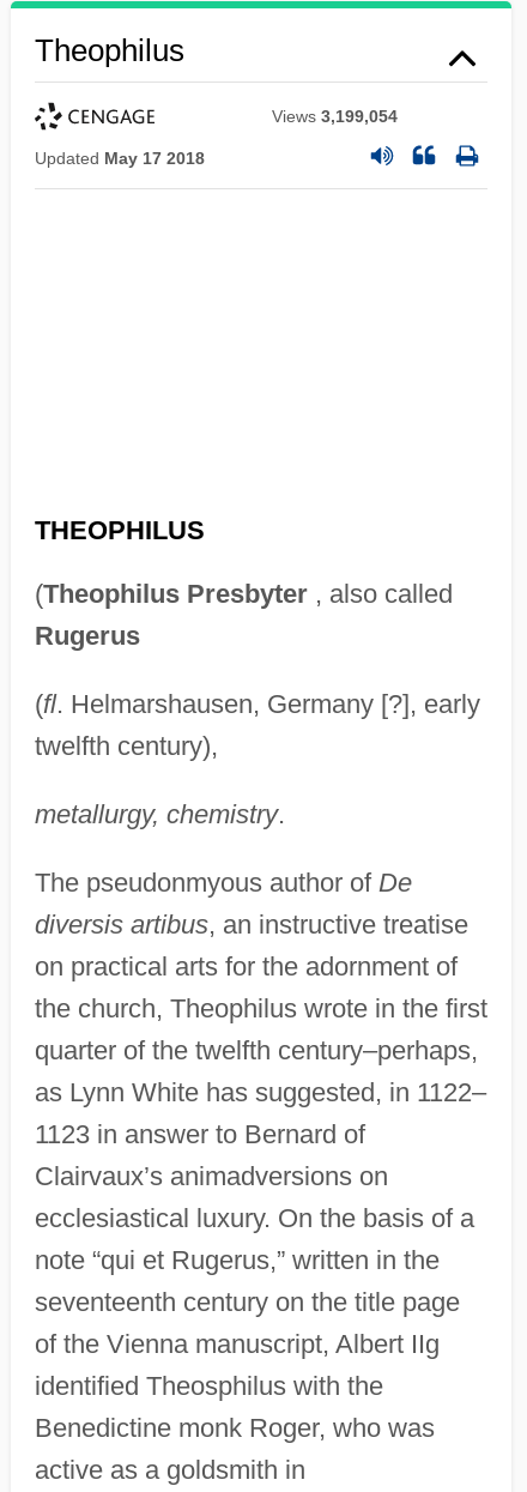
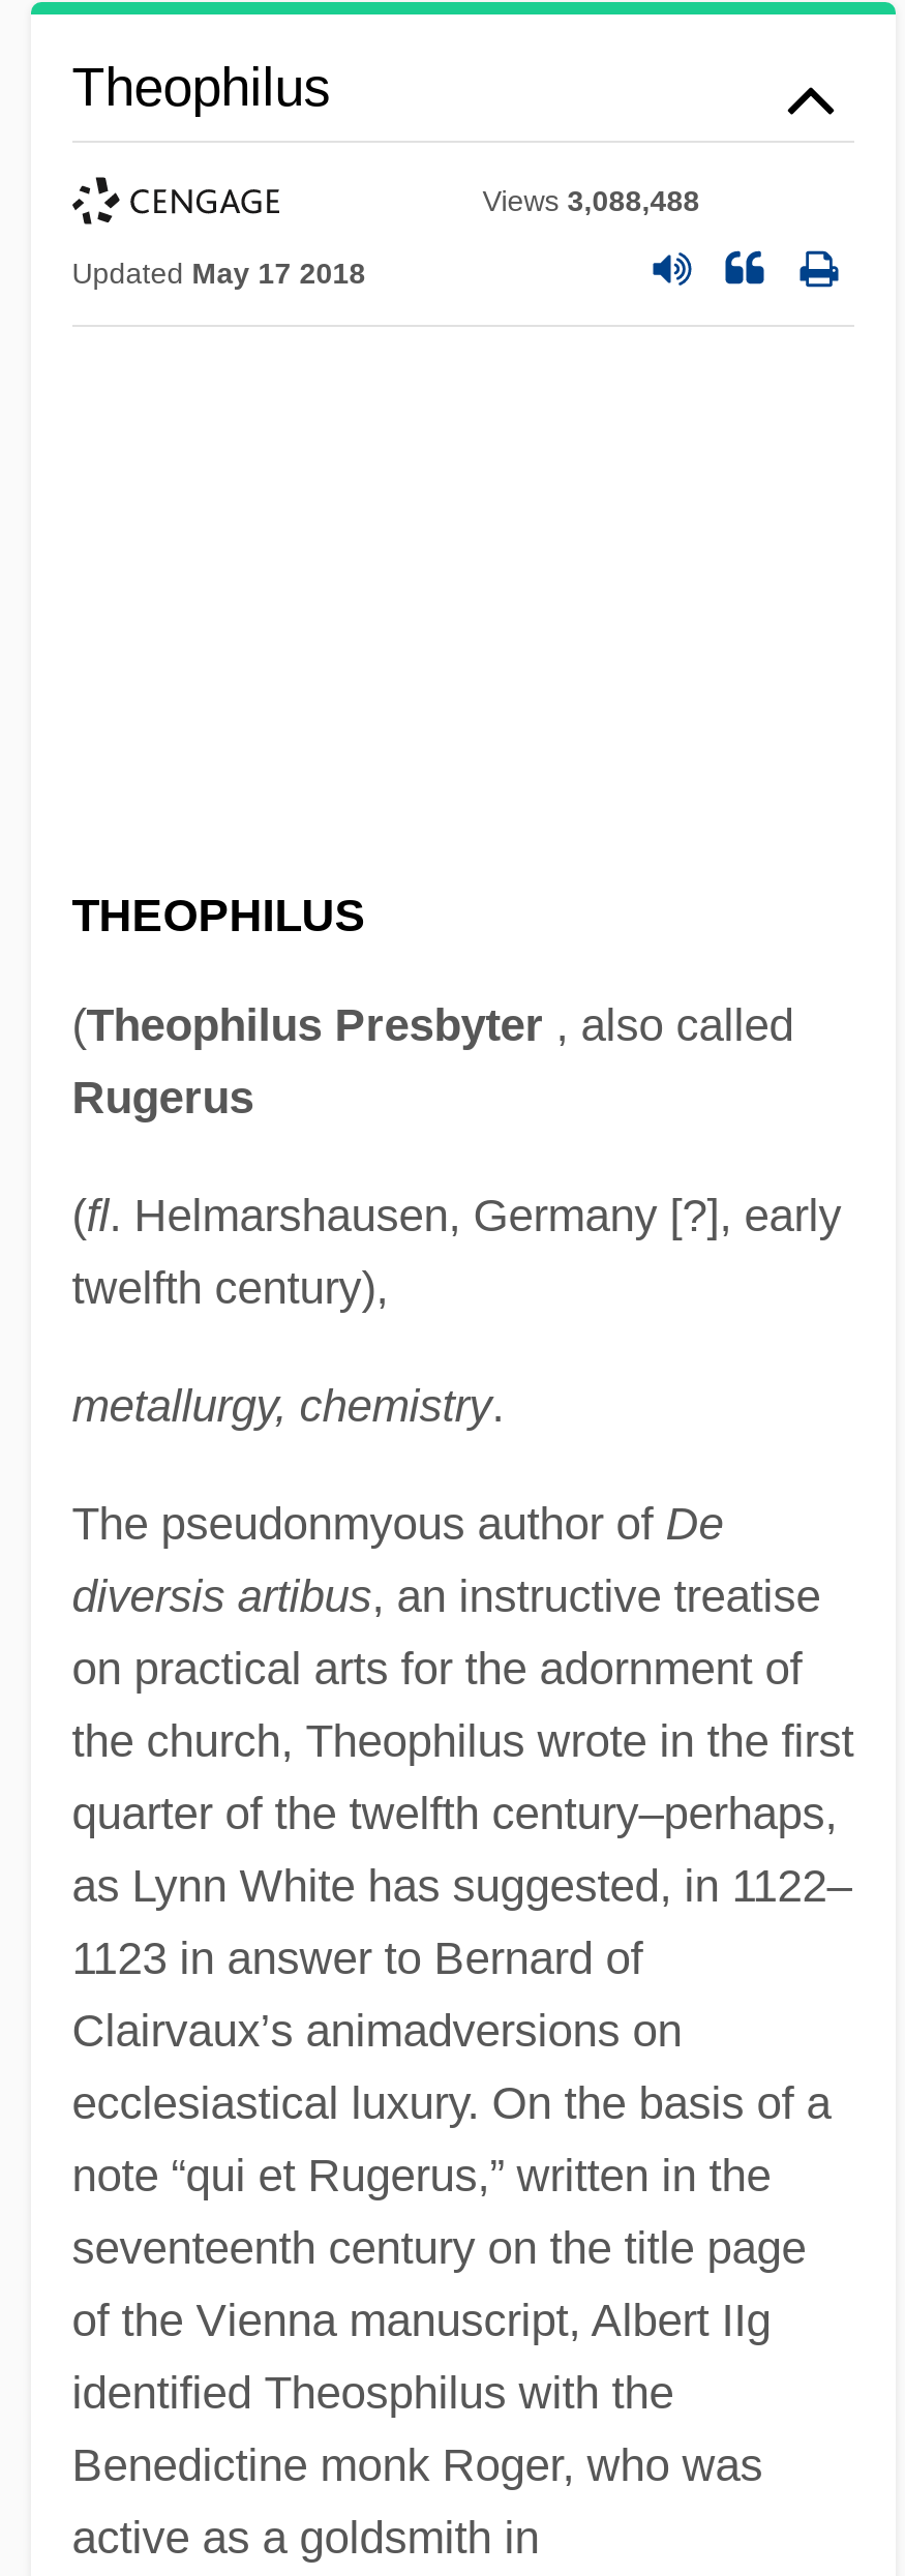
[272,107,398,126] Views 3,199,054 -> [482,184,700,217] Views 3,088,488

